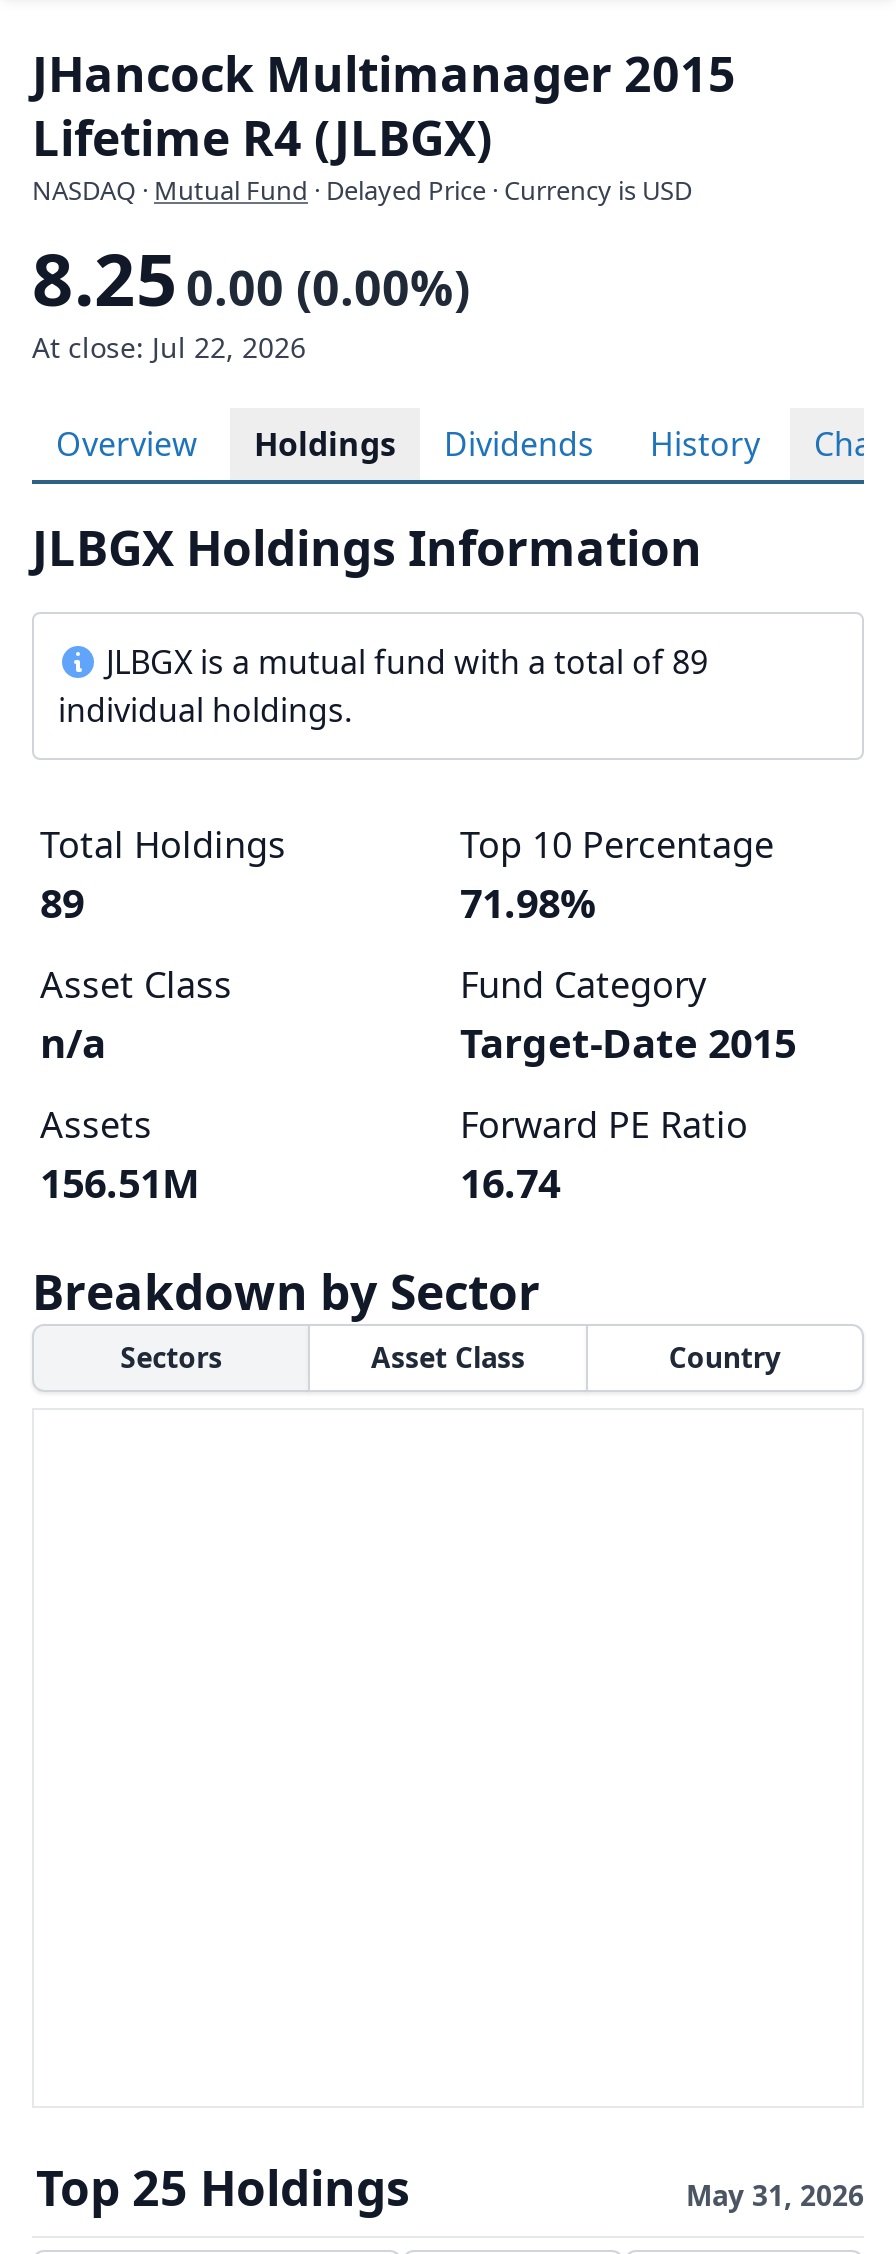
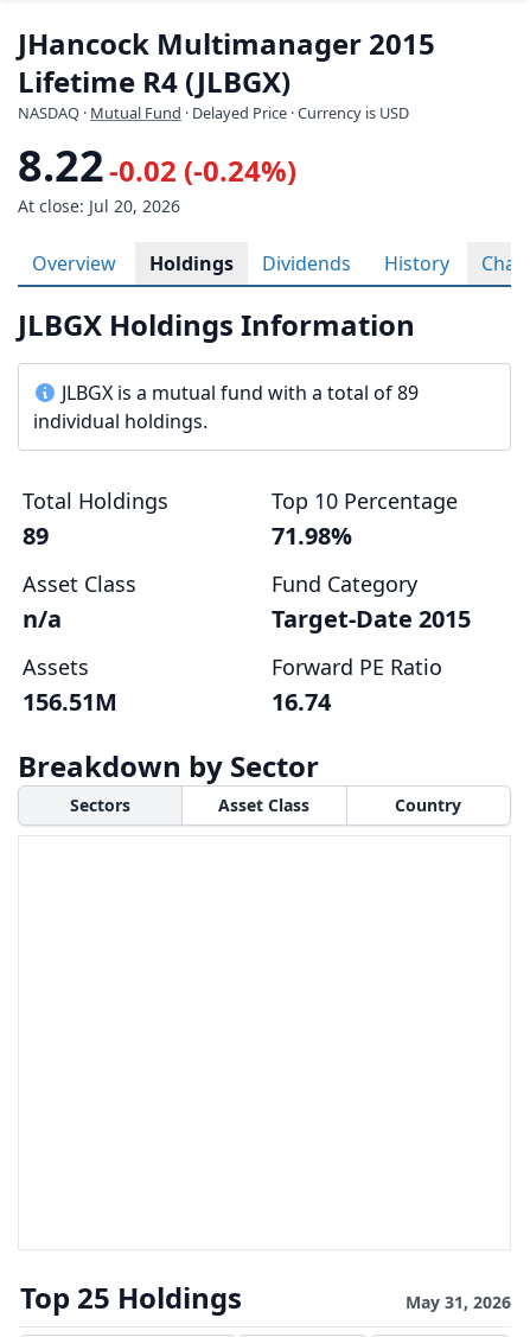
[32,230,470,328] 8.25 0.00 (0.00%) -> [18,136,296,195] 8.22 -0.02 (-0.24%)
[32,328,306,366] At close: Jul 22, 2026 -> [18,195,180,217] At close: Jul 20, 2026

